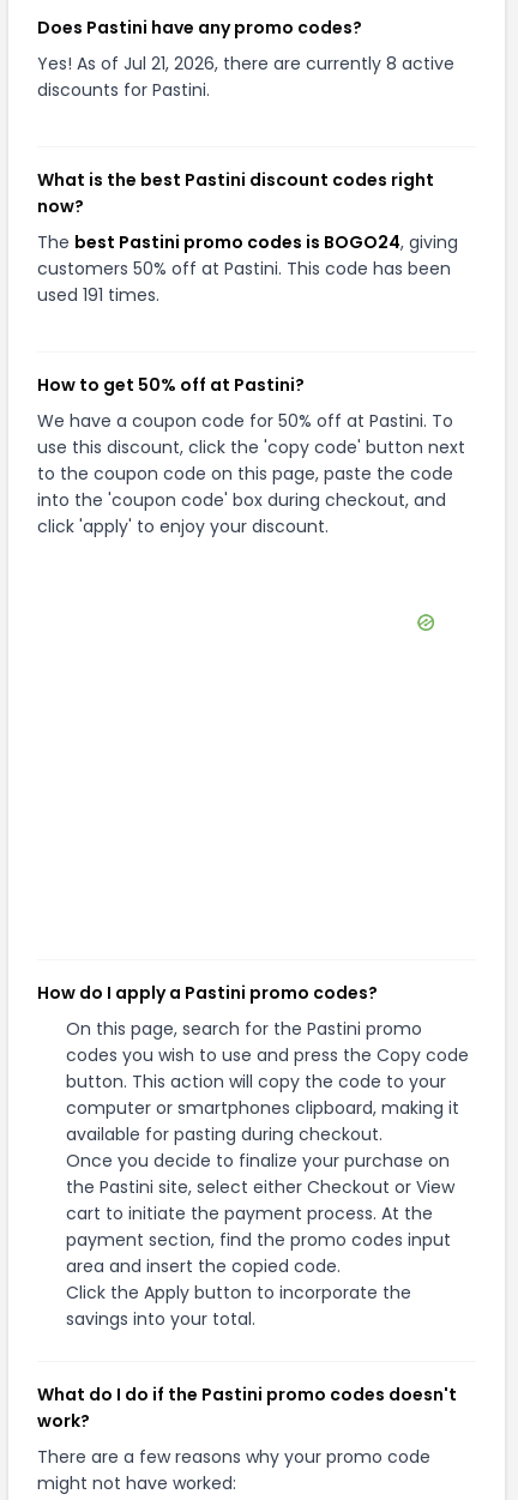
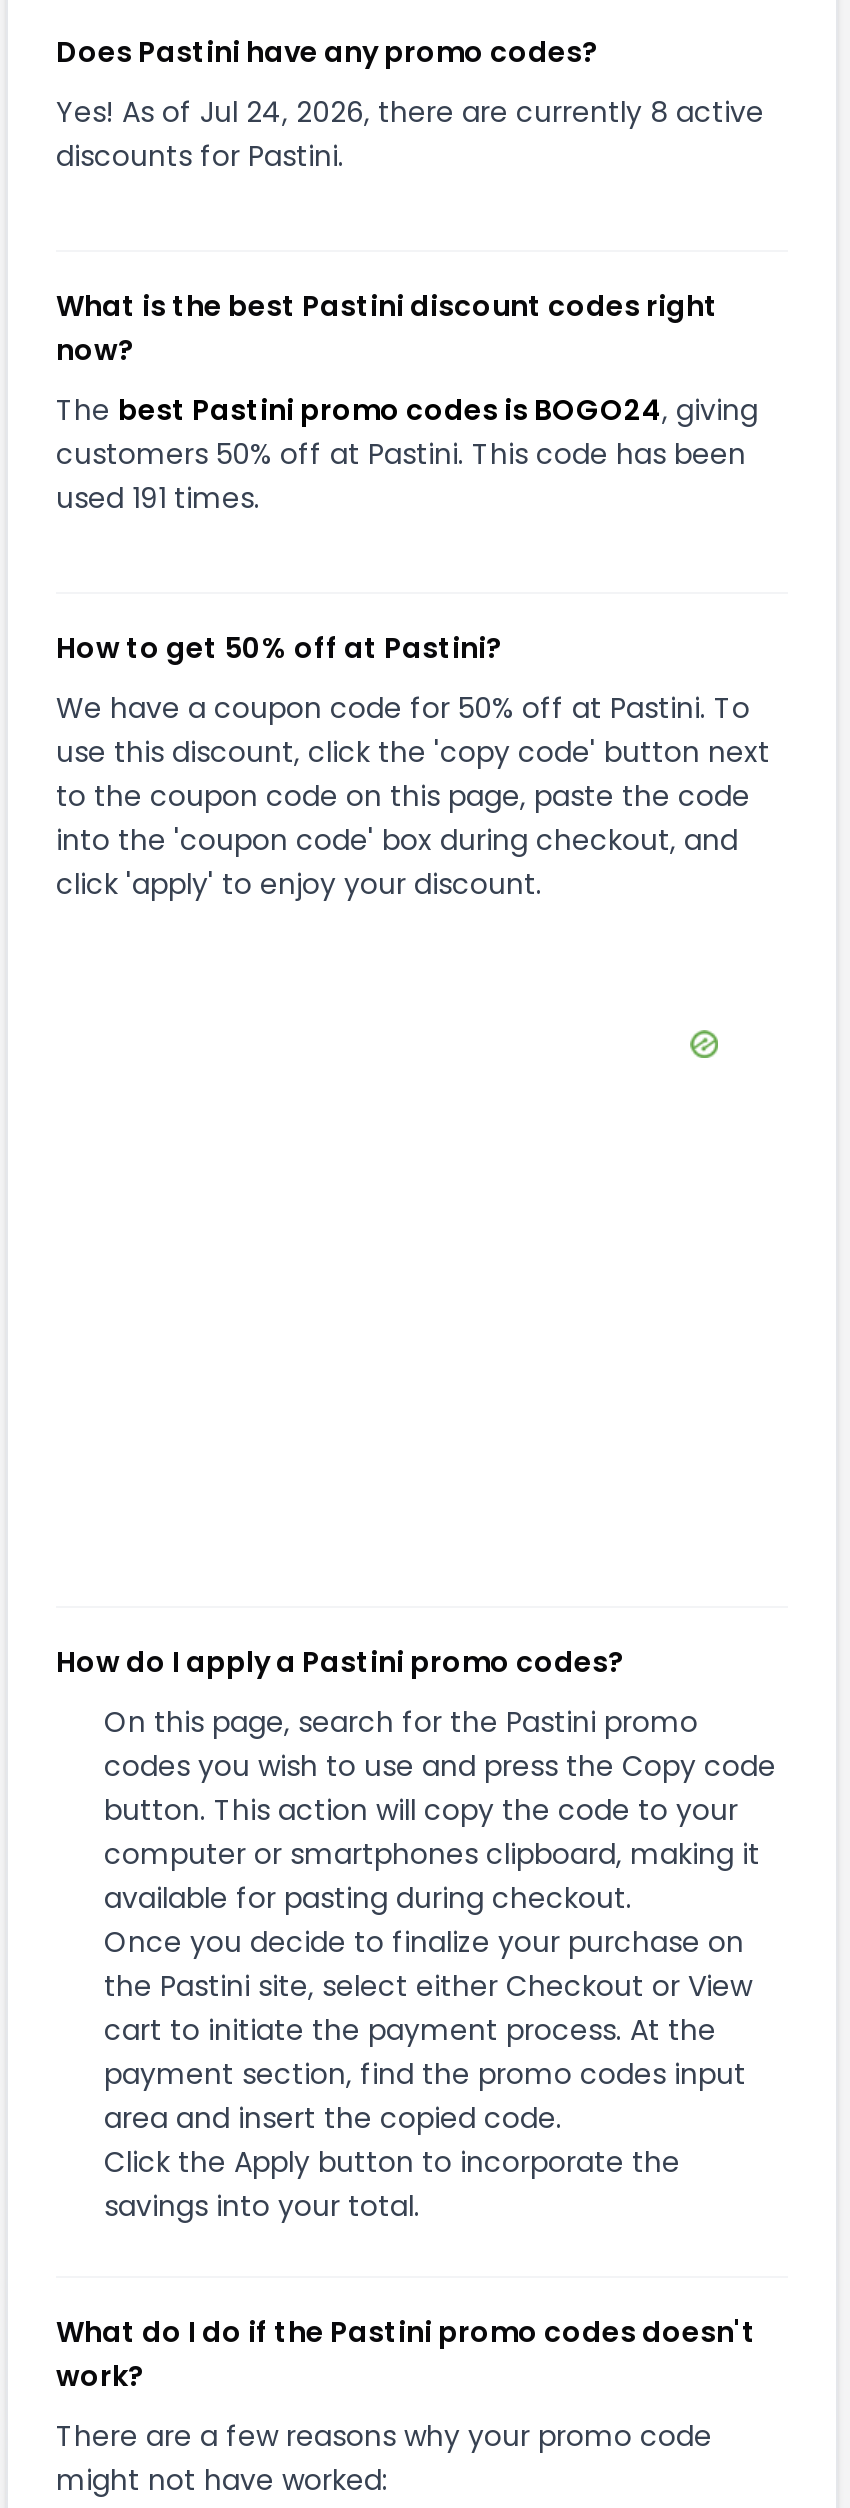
[37,52,454,76] Yes! As of Jul 21, 2026, there are currently 8 active -> [56,92,764,132] Yes! As of Jul 24, 2026, there are currently 8 active

